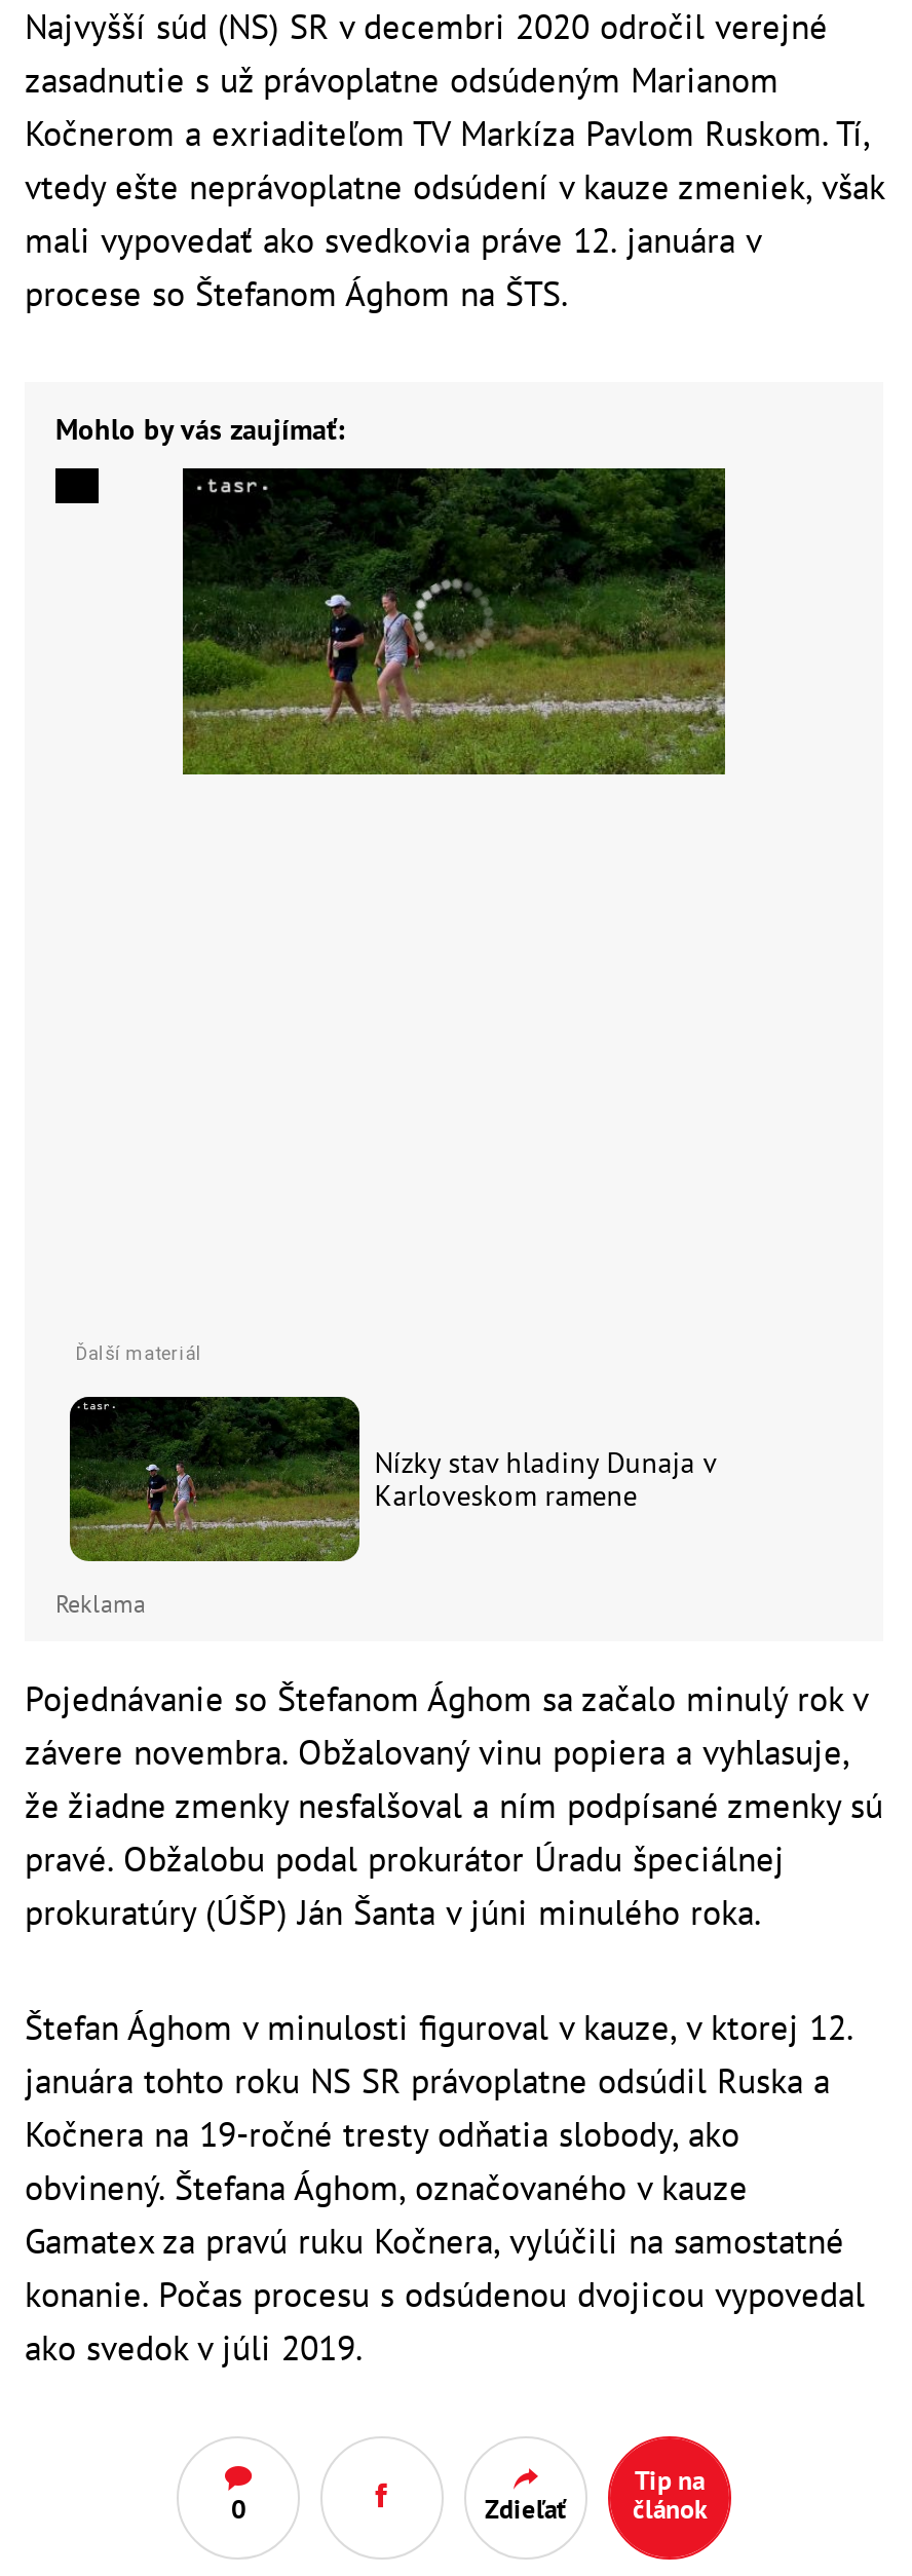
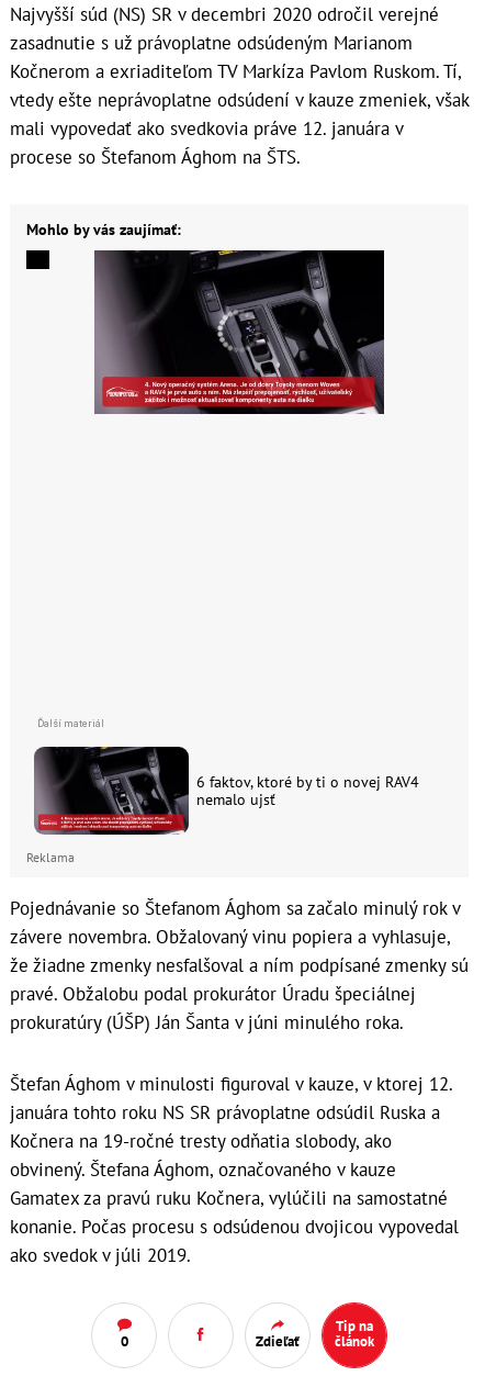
[181,466,727,776] [image] -> [93,249,385,415] [image]
[68,1395,715,1563] [image] | Nízky stav hladiny Dunaja v | Karloveskom ramene -> [33,746,419,836] [image] | 6 faktov, ktoré by ti o novej RAV4 | nemalo ujsť

